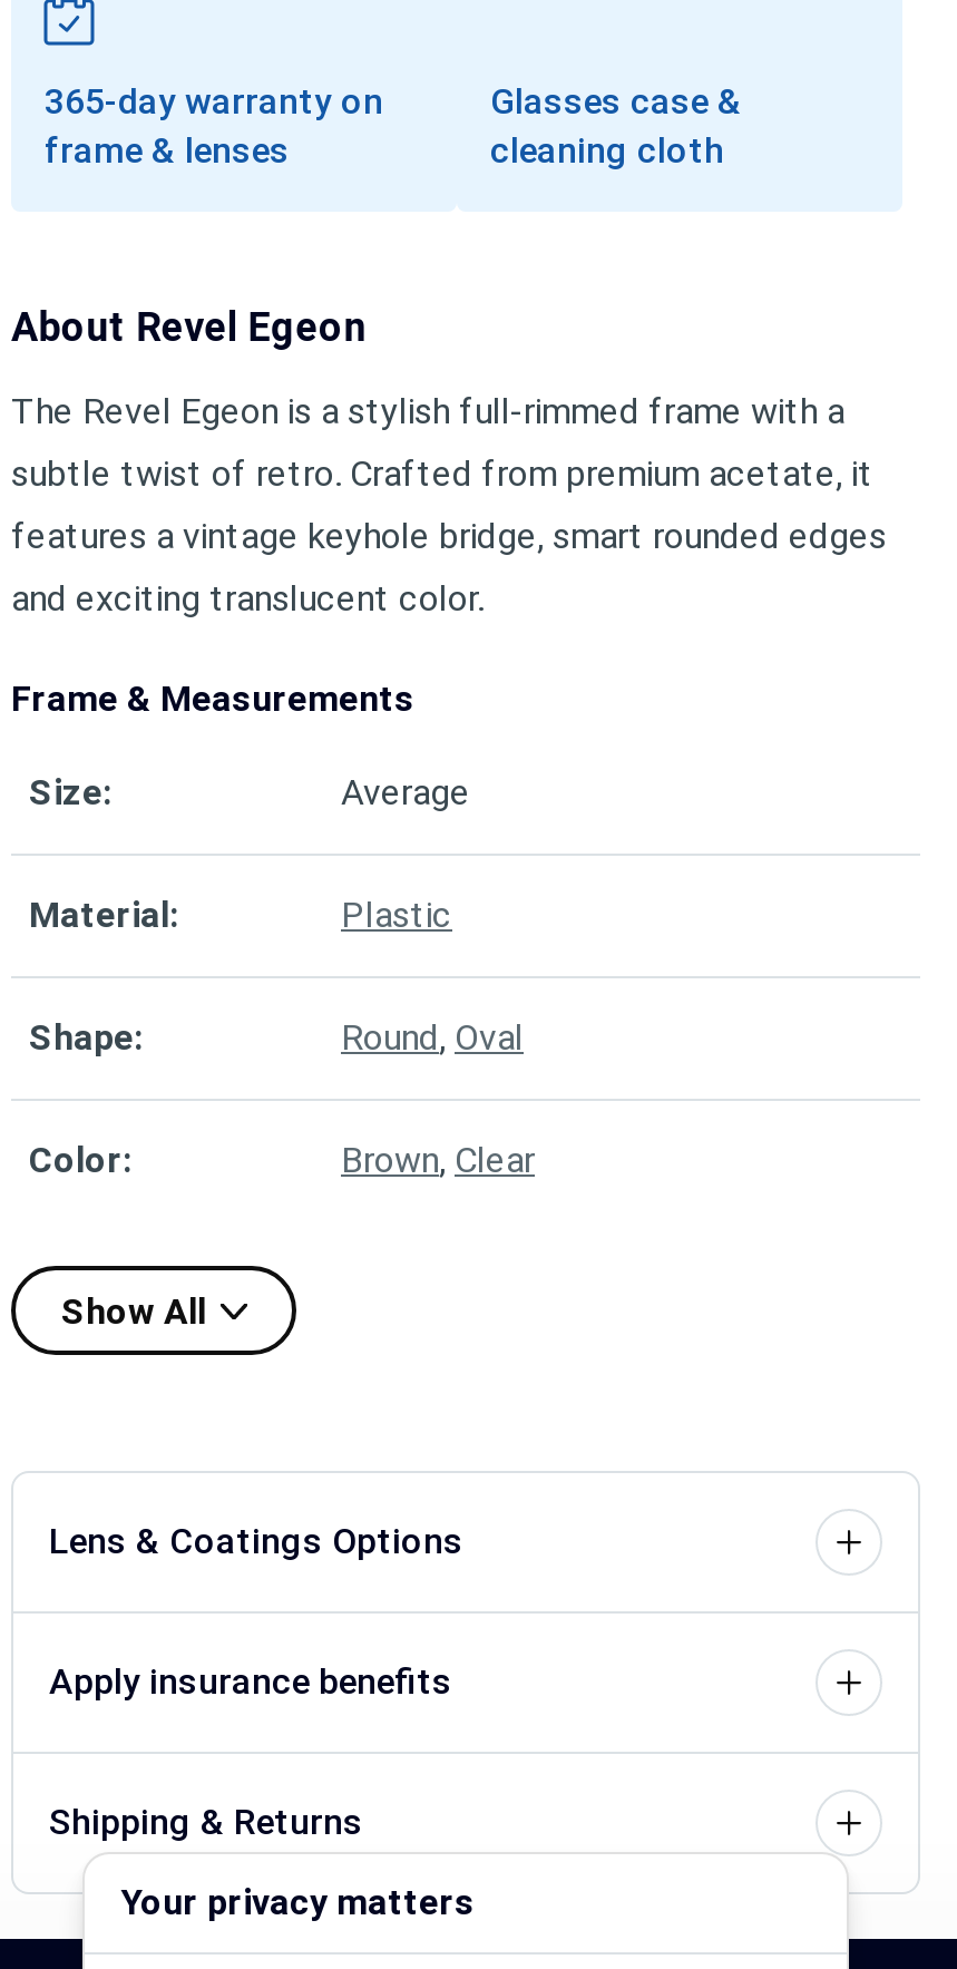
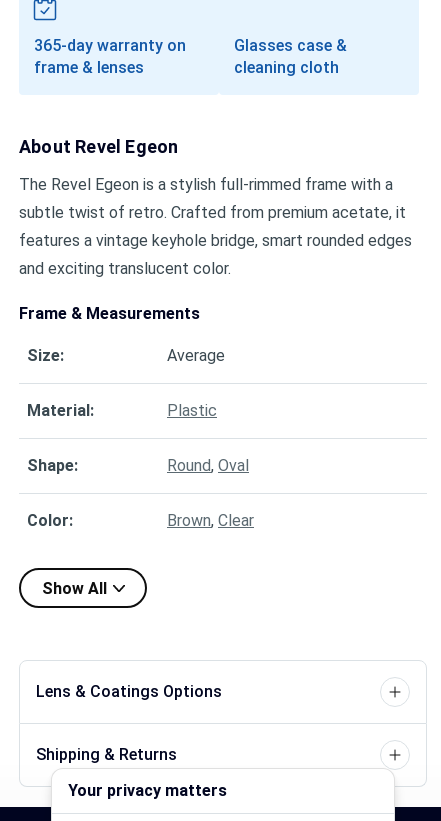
[49,1660,452,1703] Apply insurance benefits -> none

